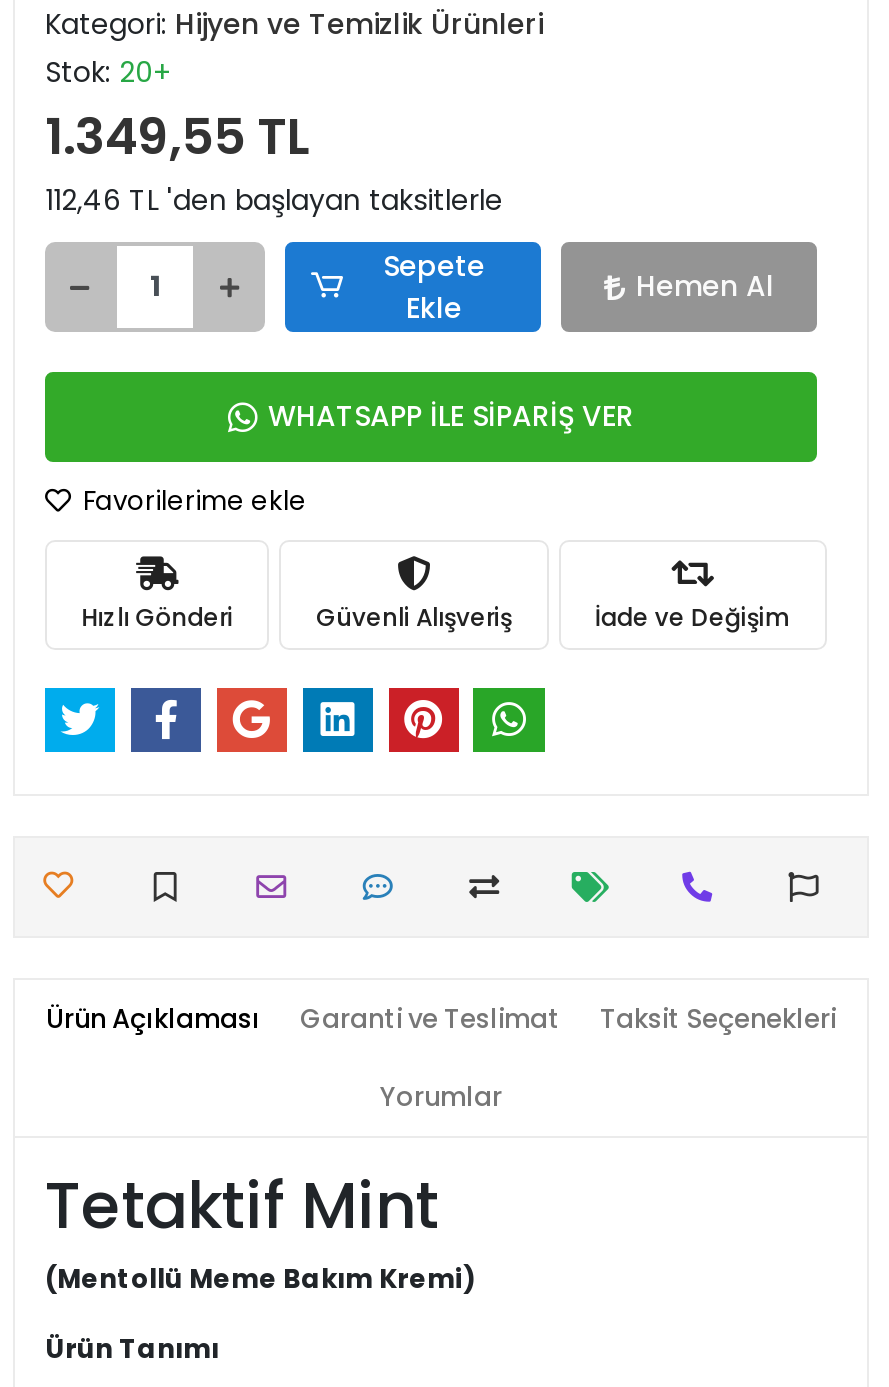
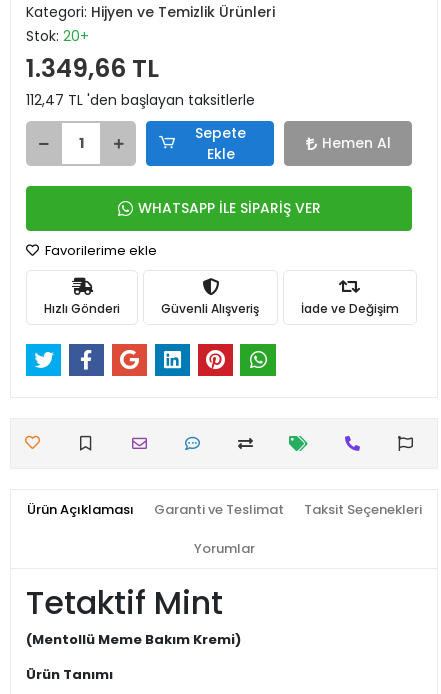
[45,102,311,172] 1.349,55 TL -> [26,51,159,86] 1.349,66 TL
[45,180,503,220] 112,46 TL 'den başlayan taksitlerle -> [26,90,255,110] 112,47 TL 'den başlayan taksitlerle

